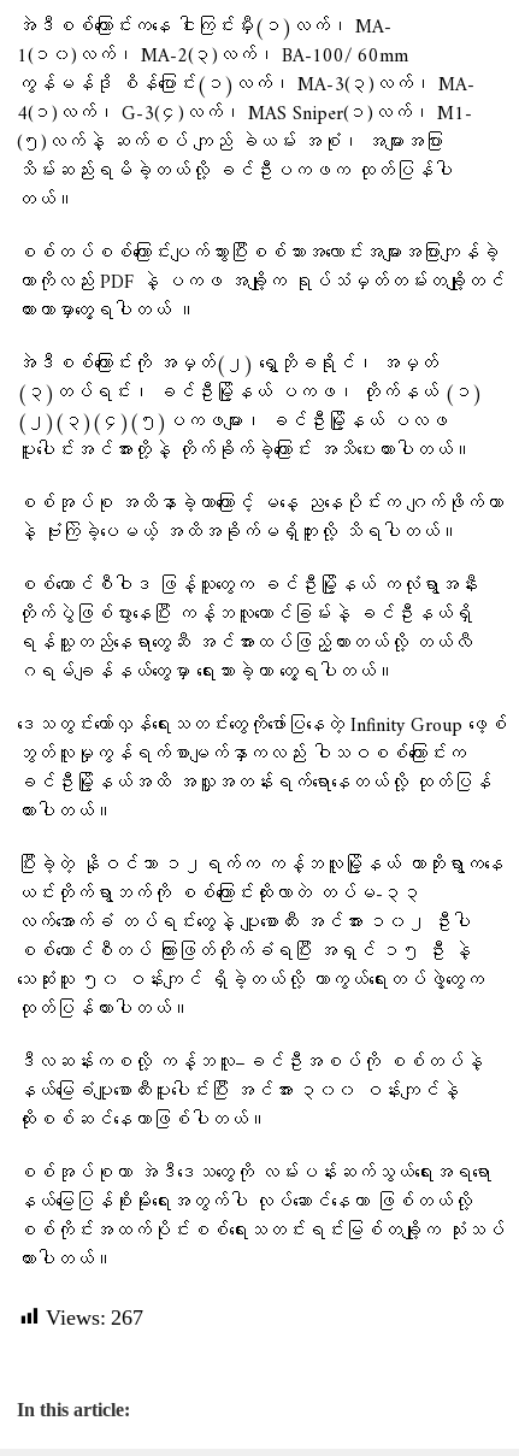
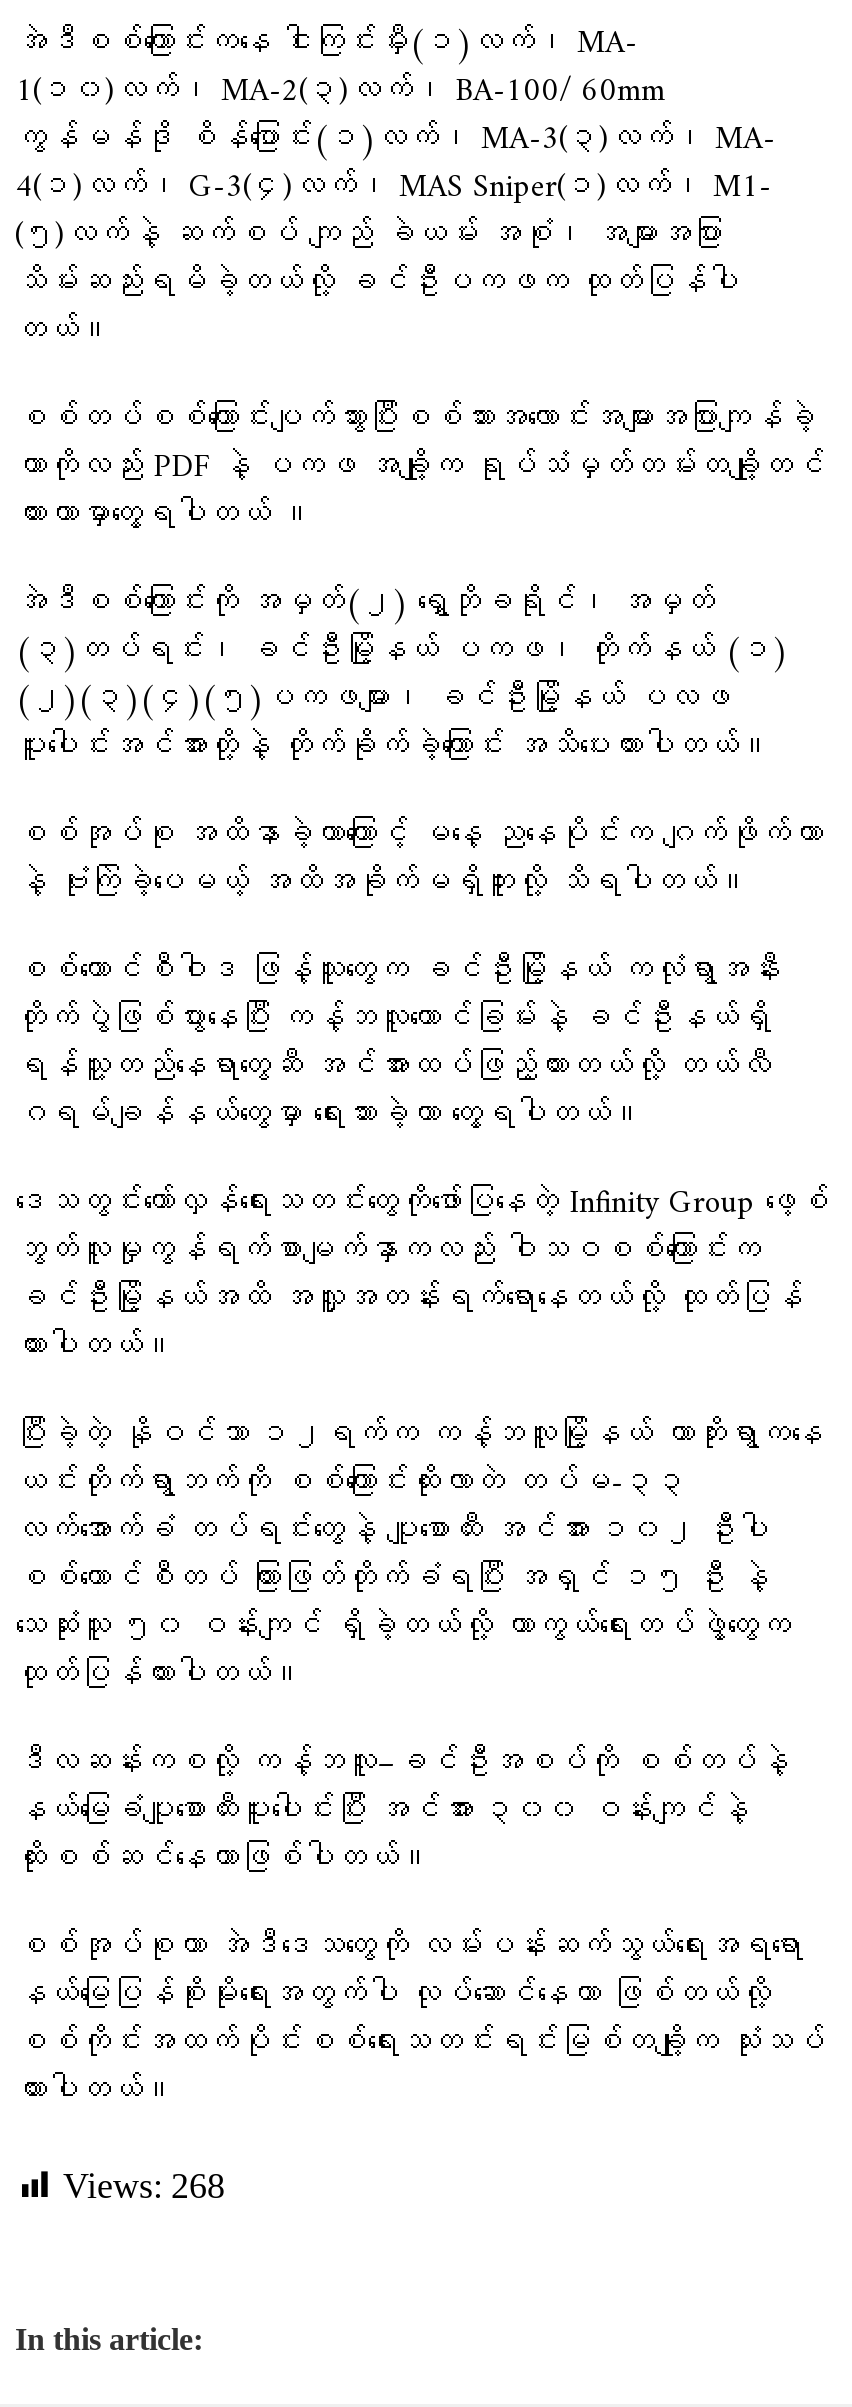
[46,1306,143,1330] Views: 267 -> [63,2165,225,2205] Views: 268

